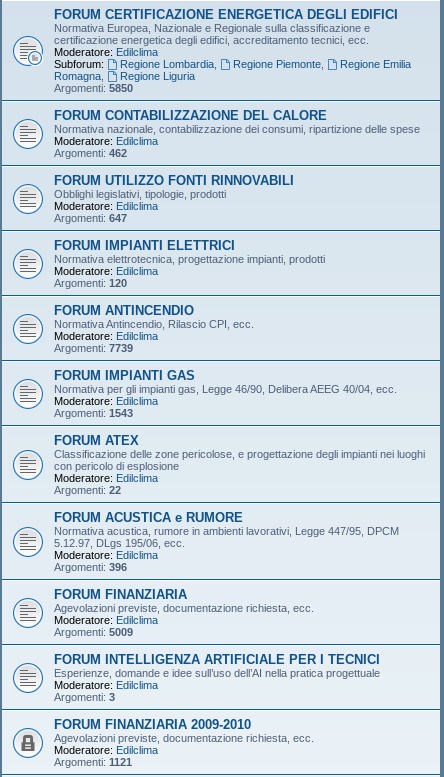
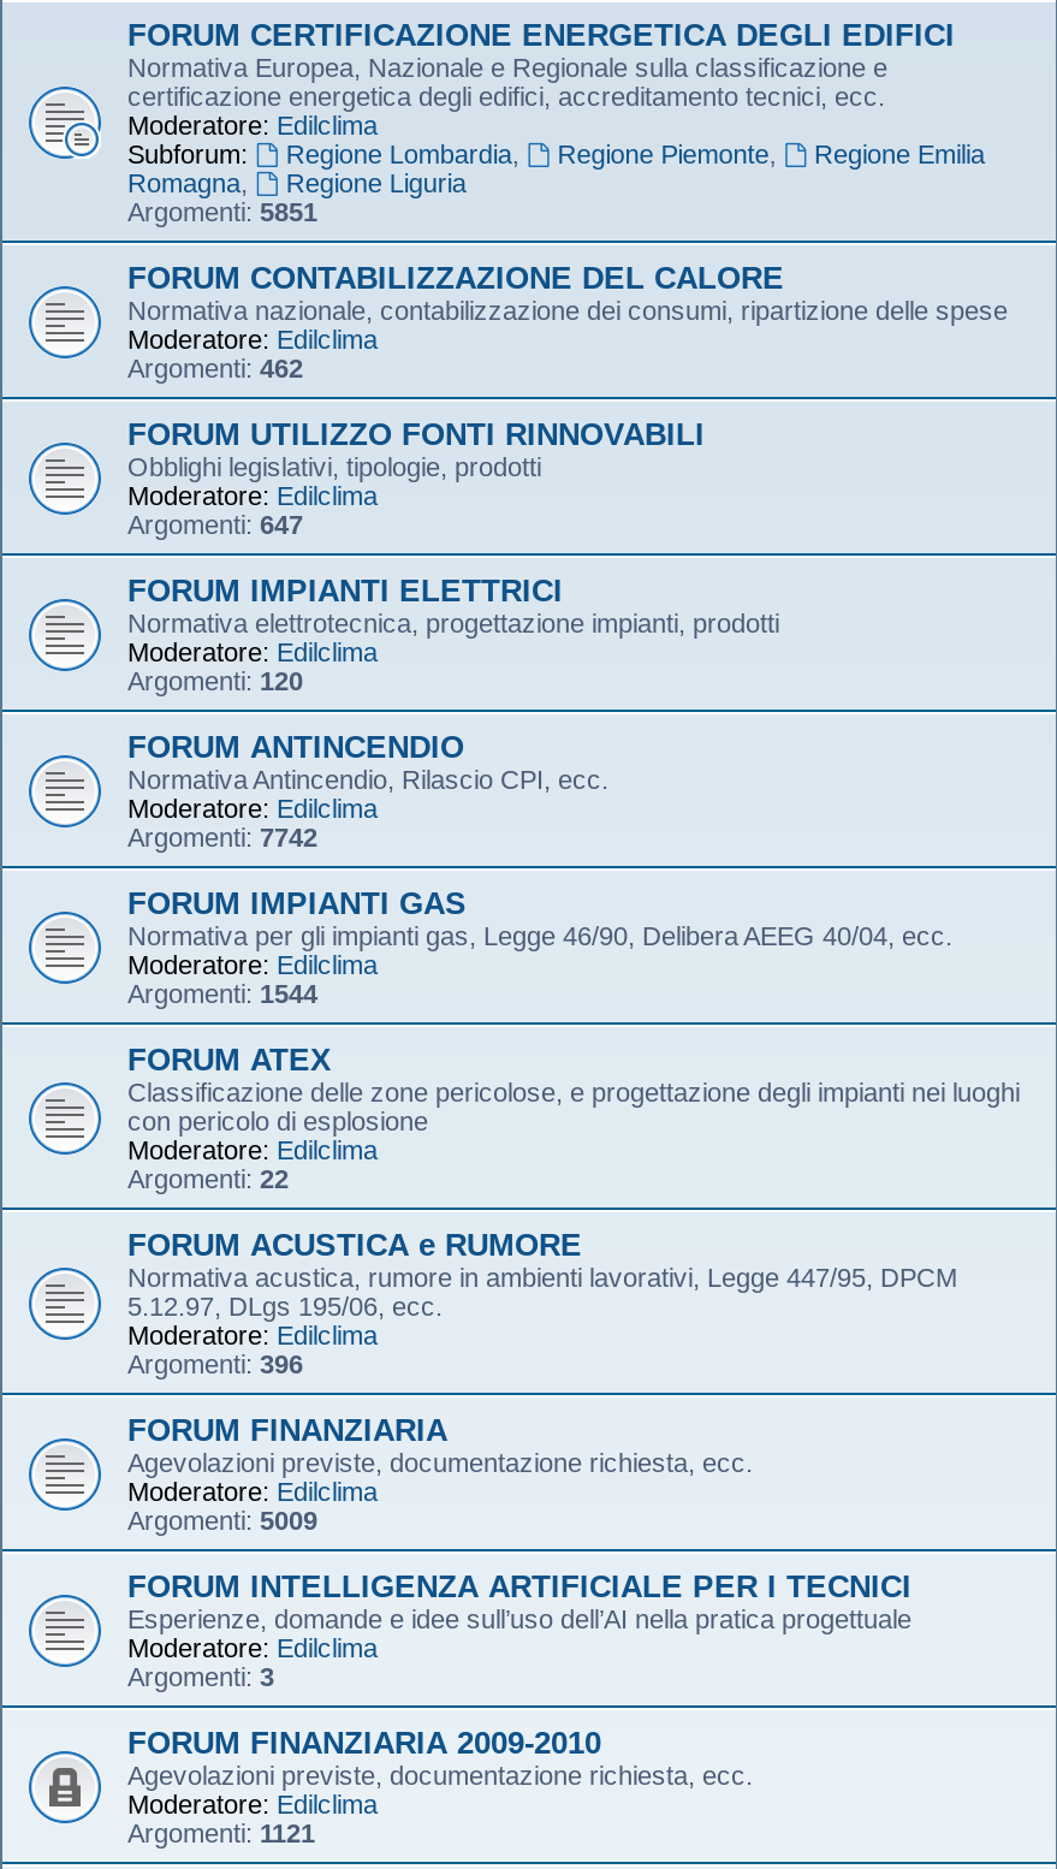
[54,82,133,94] Argomenti: 5850 -> [127,196,317,225] Argomenti: 5851
[54,342,133,354] Argomenti: 7739 -> [127,822,317,851] Argomenti: 7742
[54,407,133,419] Argomenti: 1543 -> [127,978,317,1007] Argomenti: 1544

